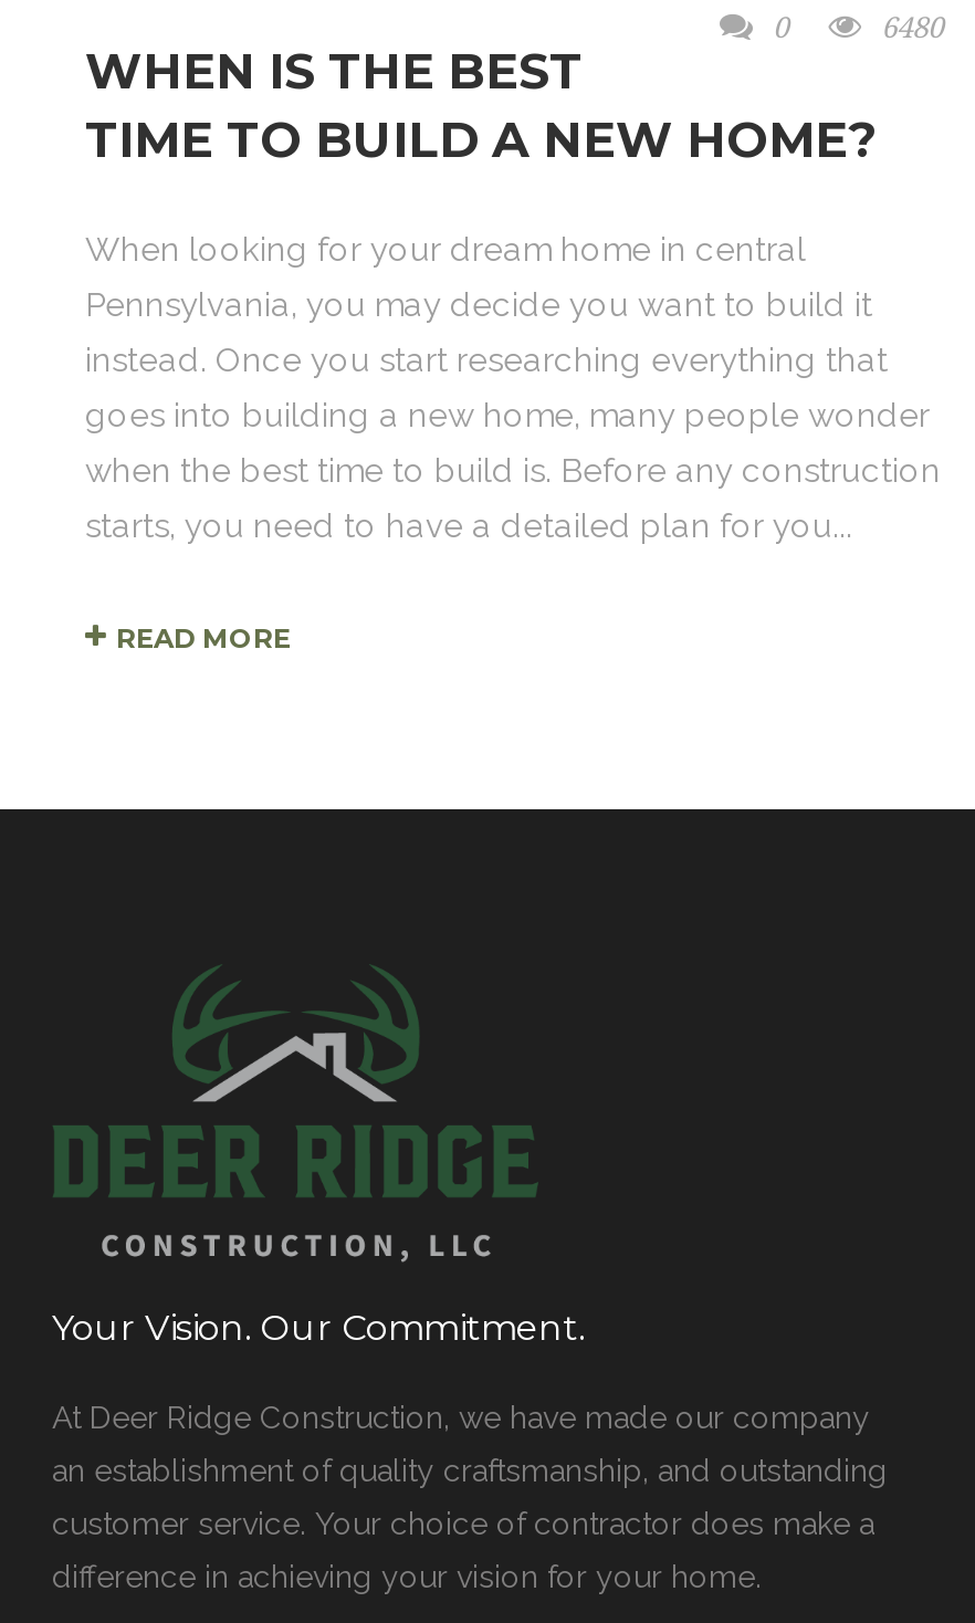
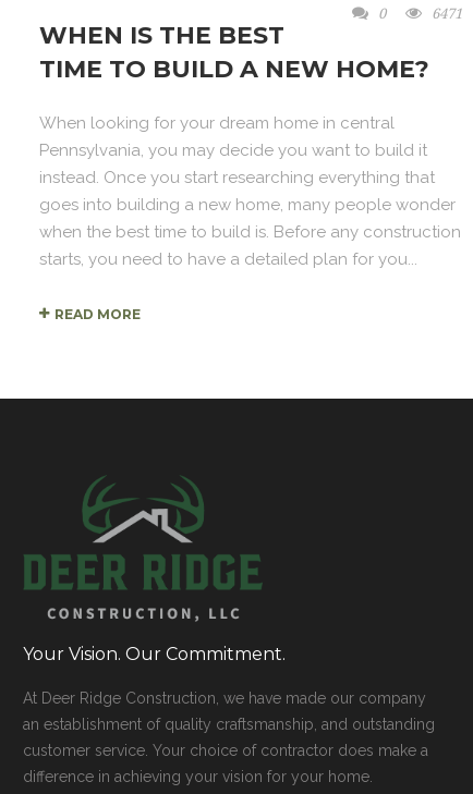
[874,11,943,44] 6480 -> [428,5,462,22] 6471

